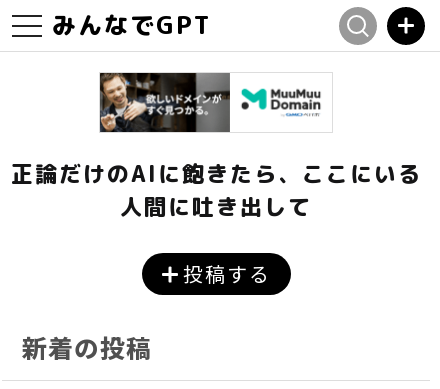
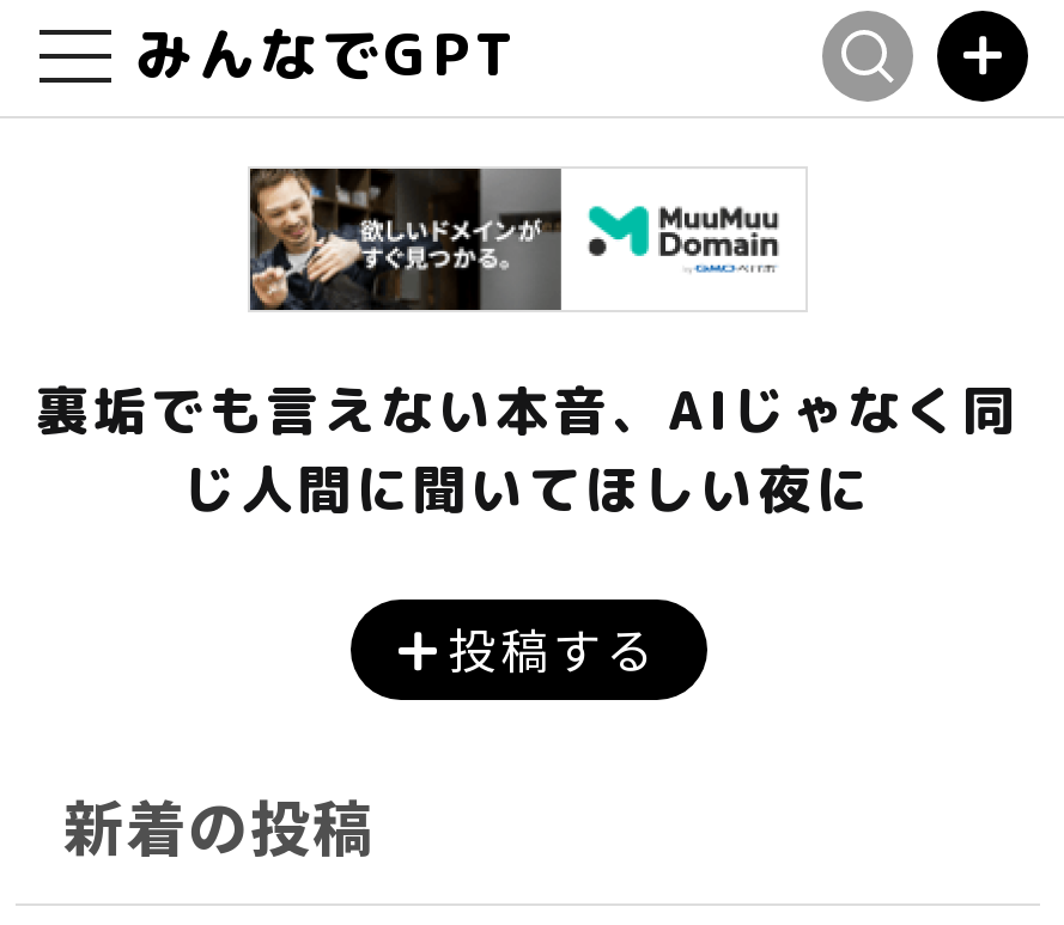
[10,158,421,222] 正論だけのAIに飽きたら、ここにいる | 人間に吐き出して -> [36,373,1020,527] 裏垢でも言えない本音、AIじゃなく同 | じ人間に聞いてほしい夜に

